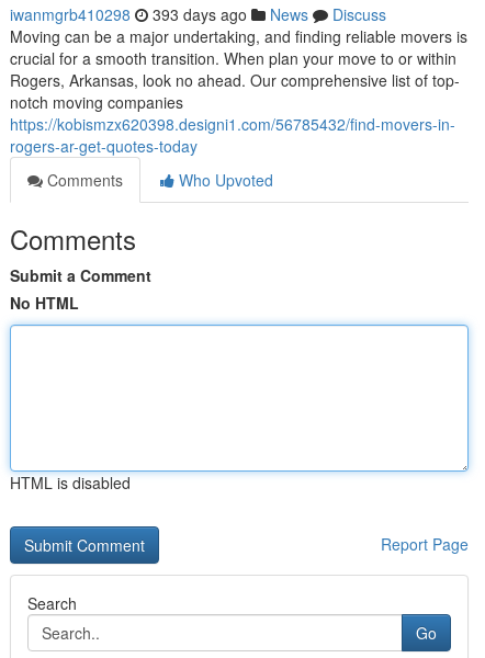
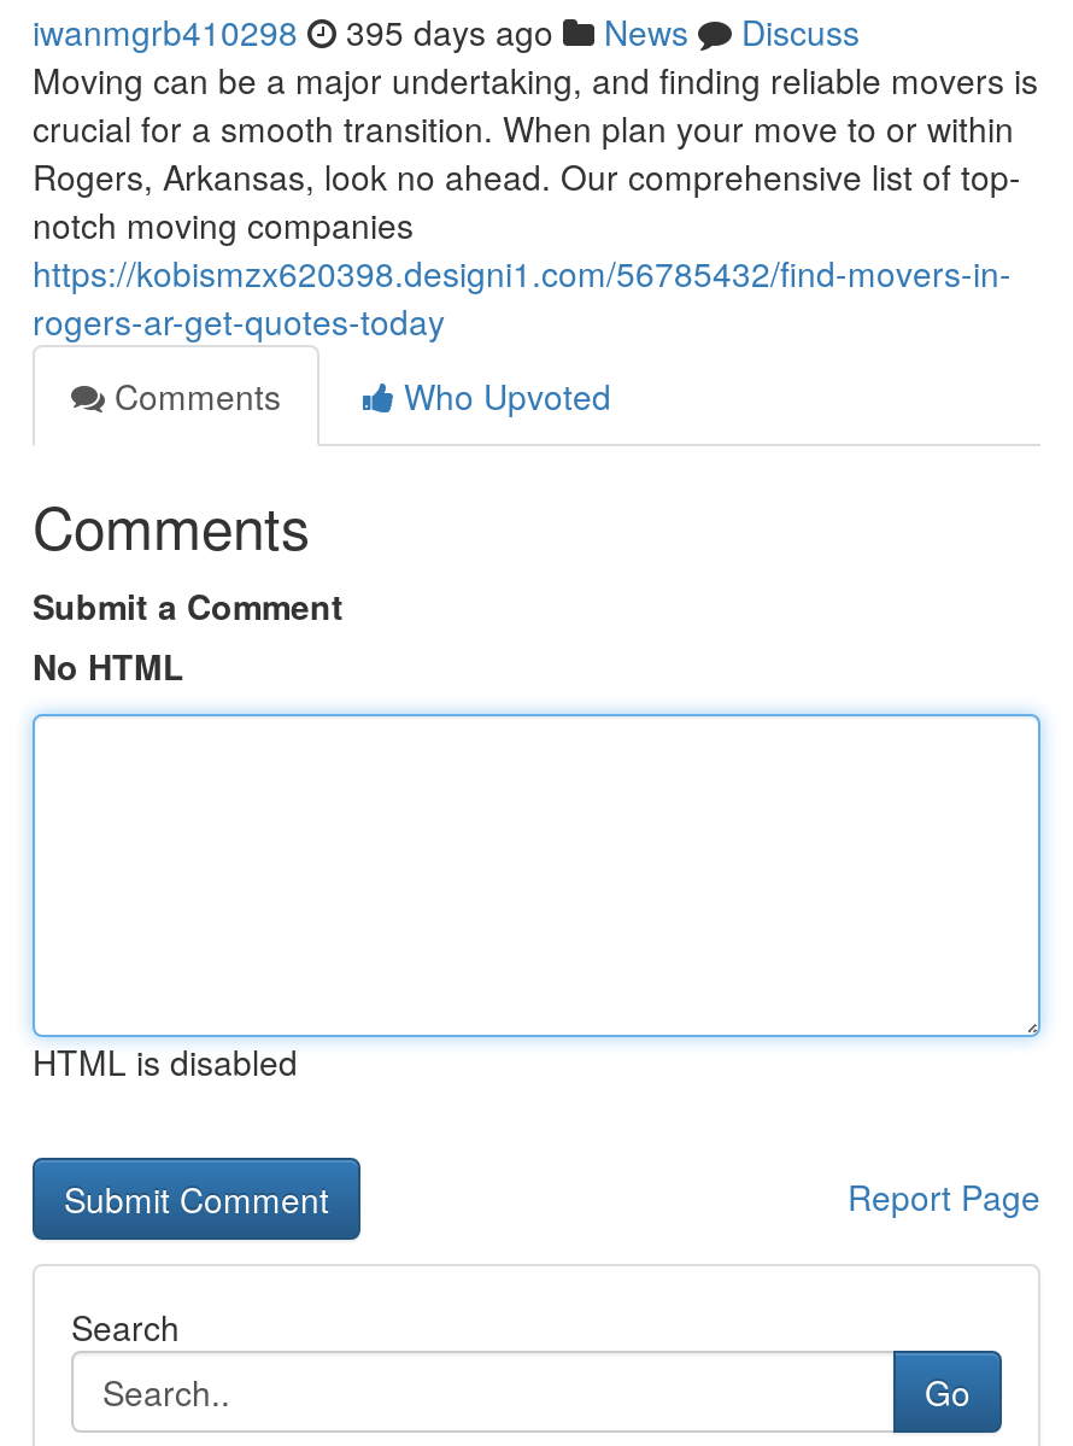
[10,3,386,25] iwanmgrb410298 393 days ago News Discuss -> [33,7,860,55] iwanmgrb410298 395 days ago News Discuss

